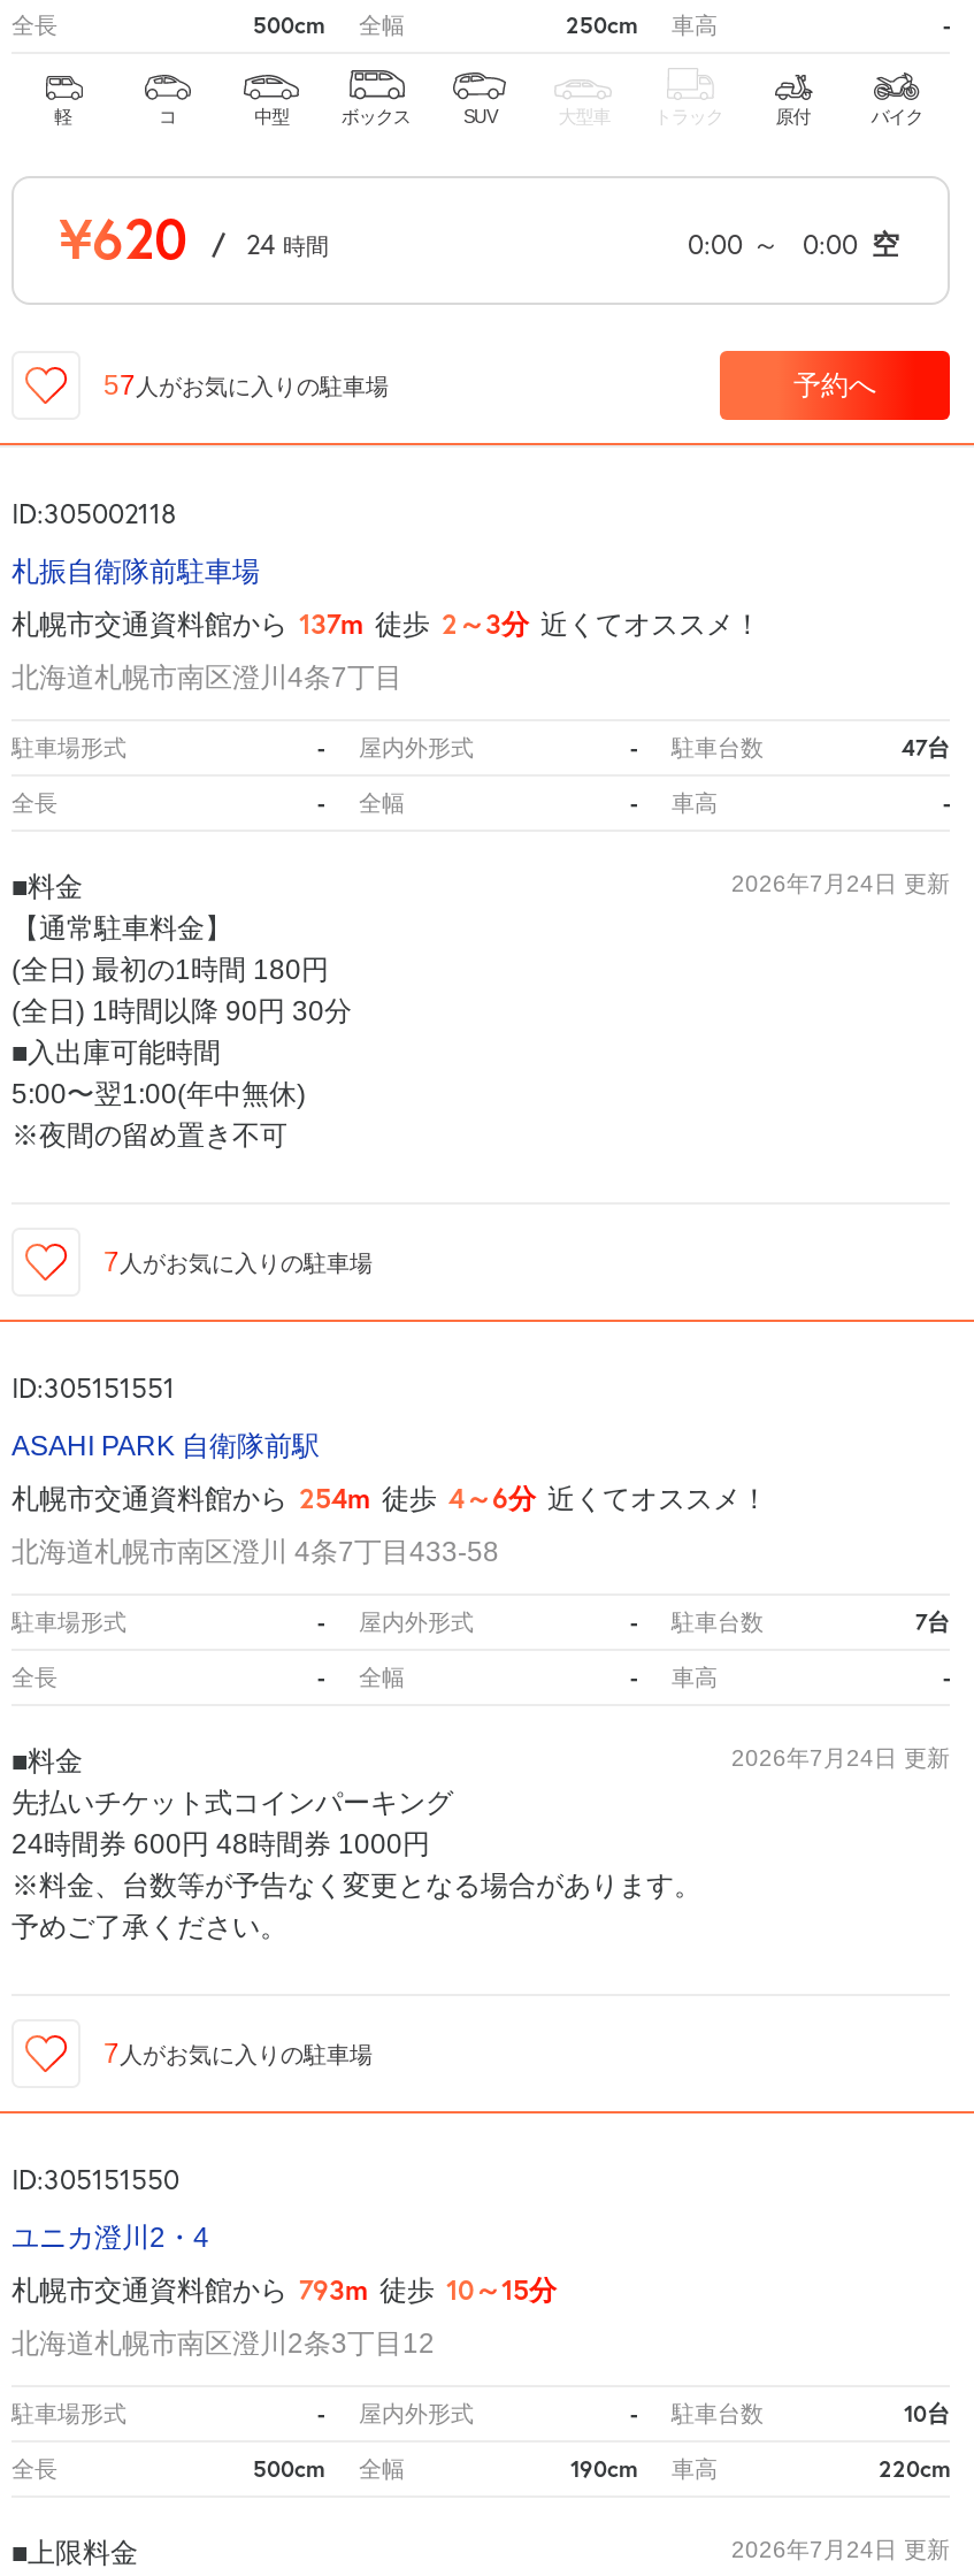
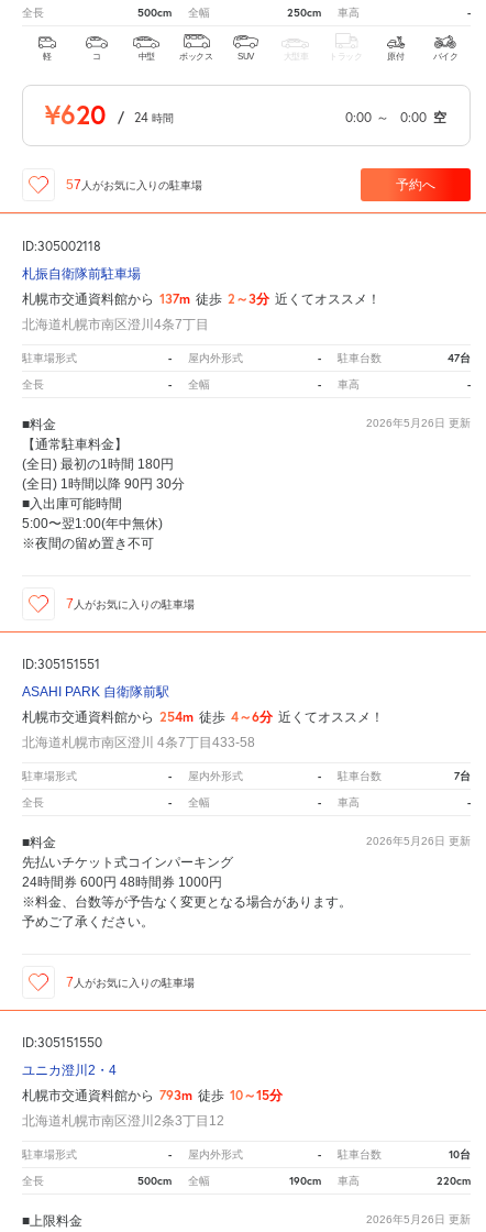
[731,872,950,897] 2026年7月24日更新 -> [366,417,471,429] 2026年5月26日更新
[731,1746,950,1772] 2026年7月24日更新 -> [366,835,471,847] 2026年5月26日更新
[731,2538,950,2563] 2026年7月24日更新 -> [366,1214,471,1226] 2026年5月26日更新

